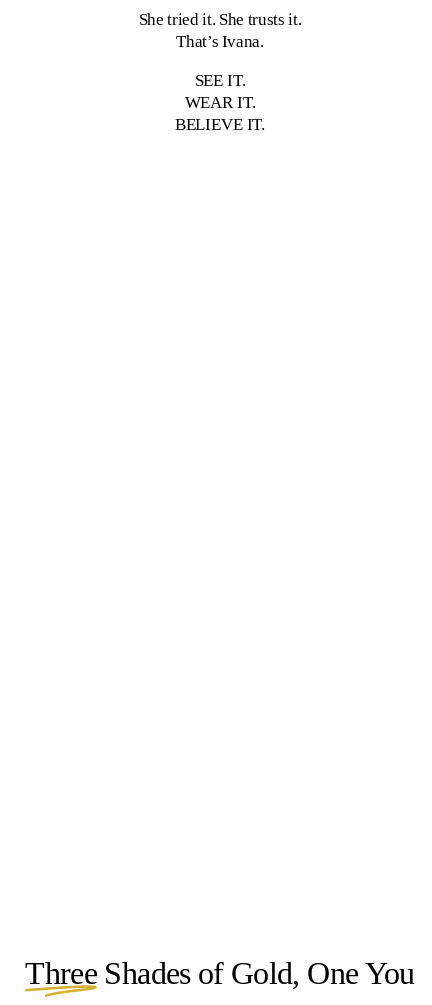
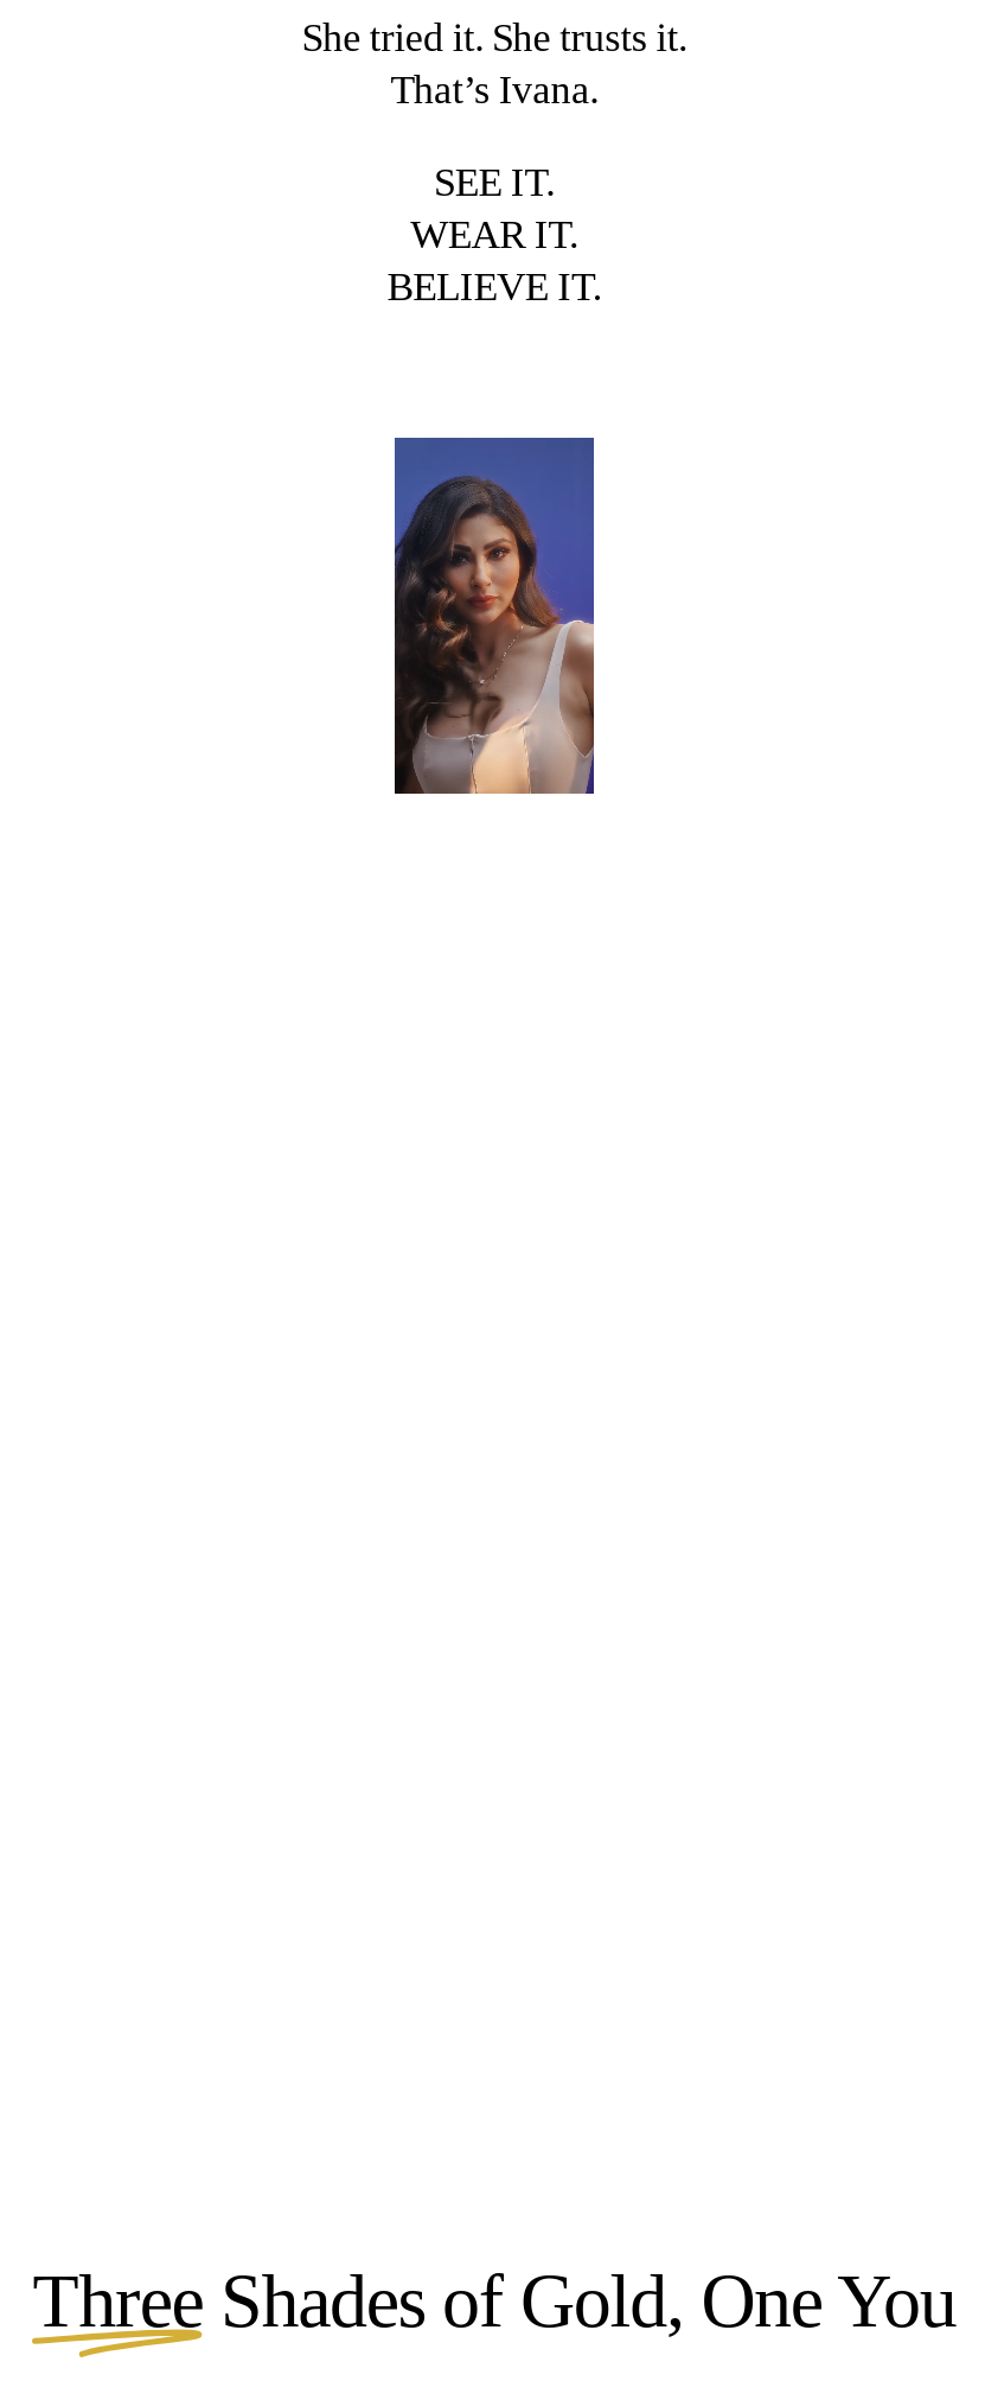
none -> [392,435,596,796] [image]

